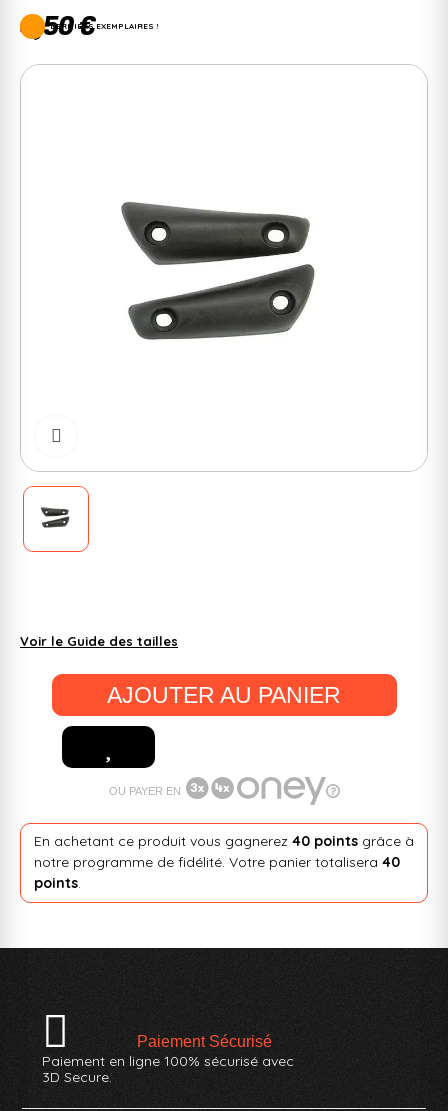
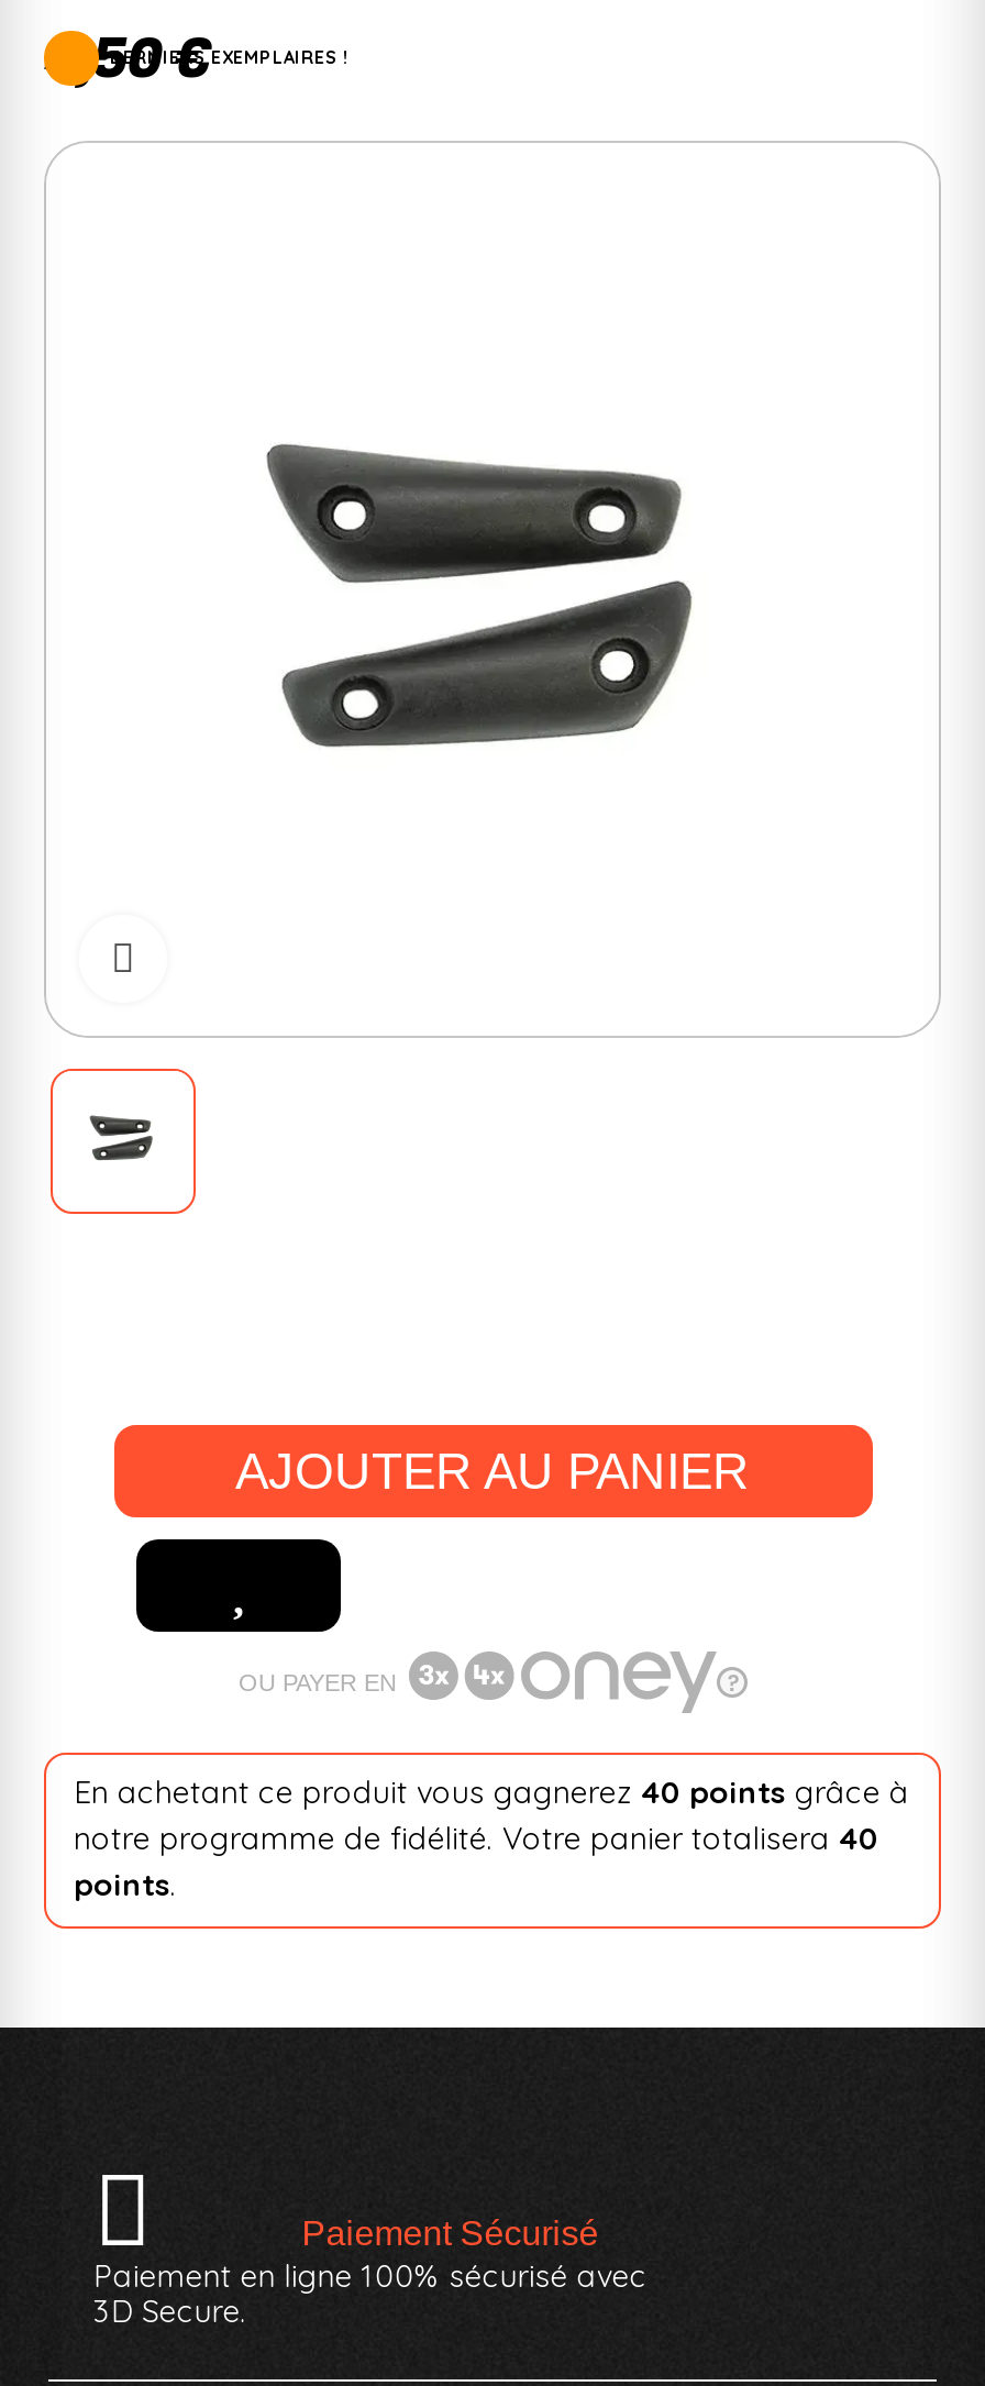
[20,633,178,649] Voir le Guide des tailles -> none

